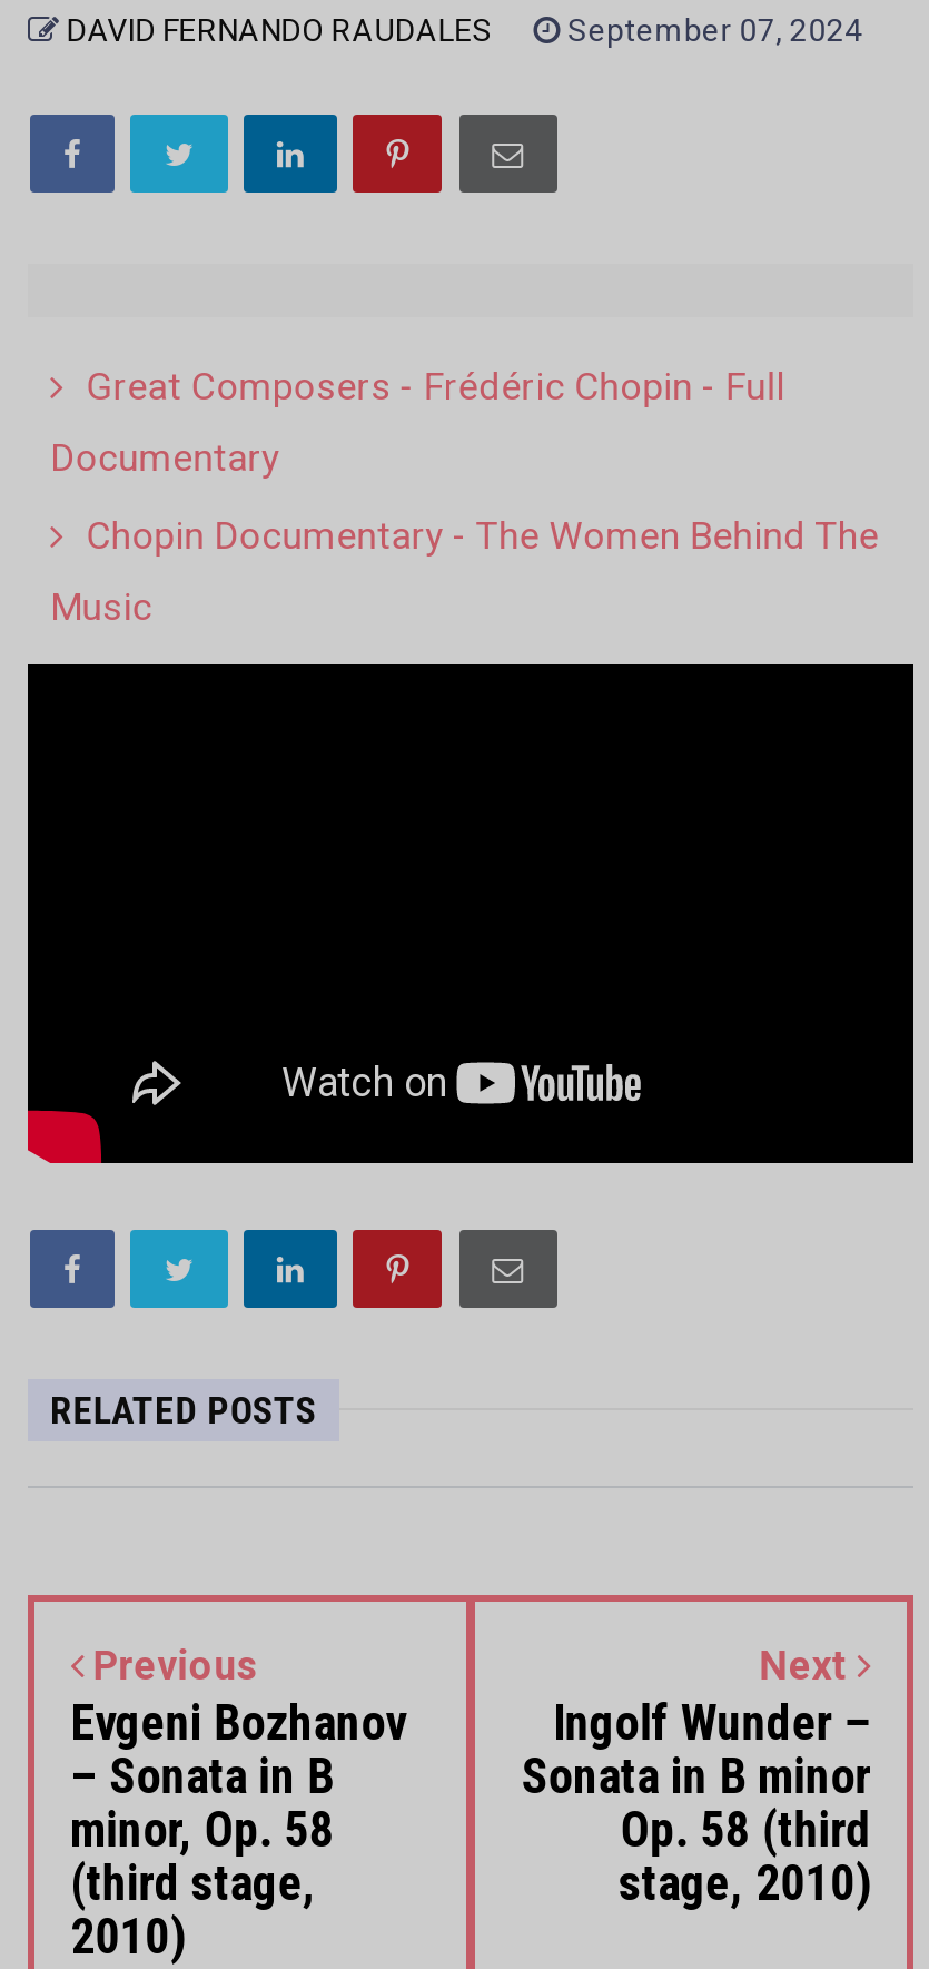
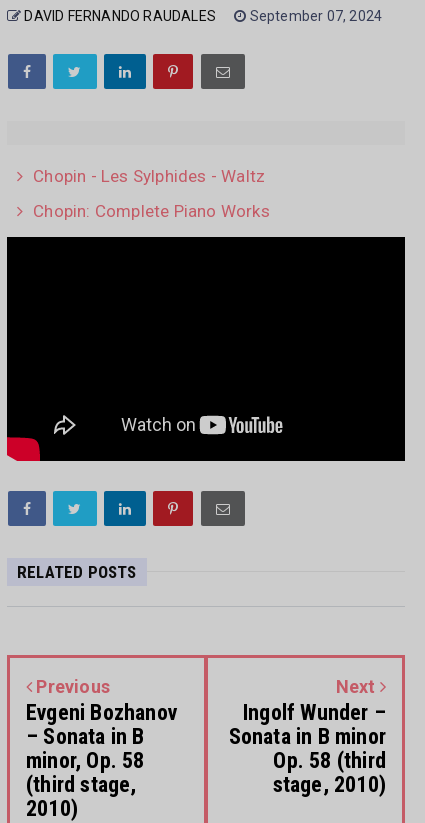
[50,363,879,628] Great Composers - Frédéric Chopin - Full | Documentary | Chopin Documentary - The Women Behind The | Music -> [33,166,270,221] Chopin - Les Sylphides - Waltz | Chopin: Complete Piano Works

